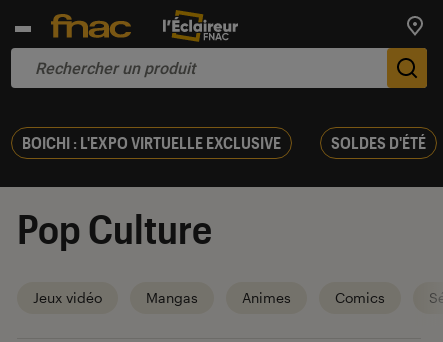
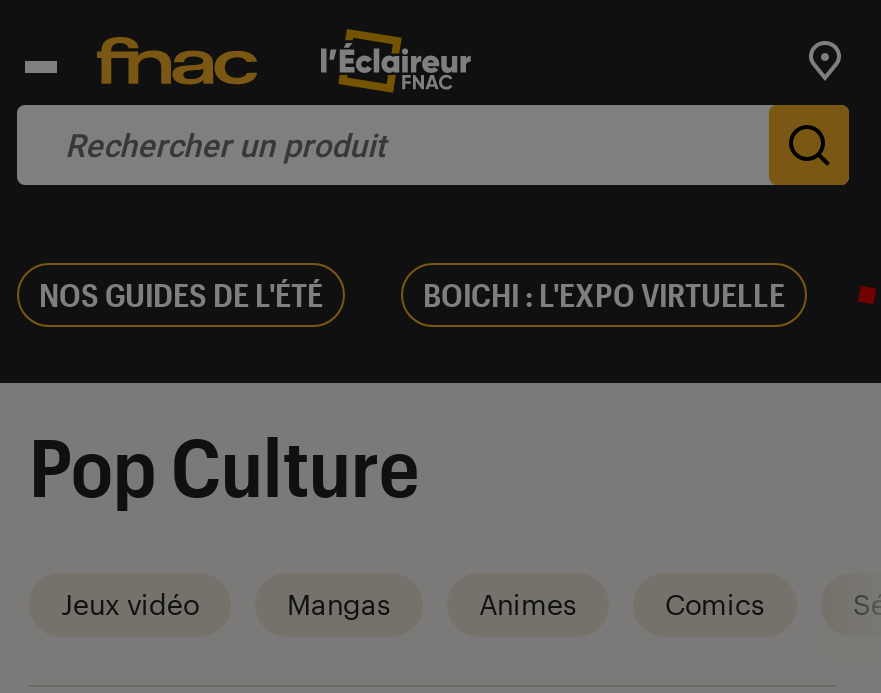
[22,133,426,152] BOICHI : L'EXPO VIRTUELLE EXCLUSIVE | SOLDES D'ÉTÉ -> [39,275,785,313] NOS GUIDES DE L'ÉTÉ | BOICHI : L'EXPO VIRTUELLE

